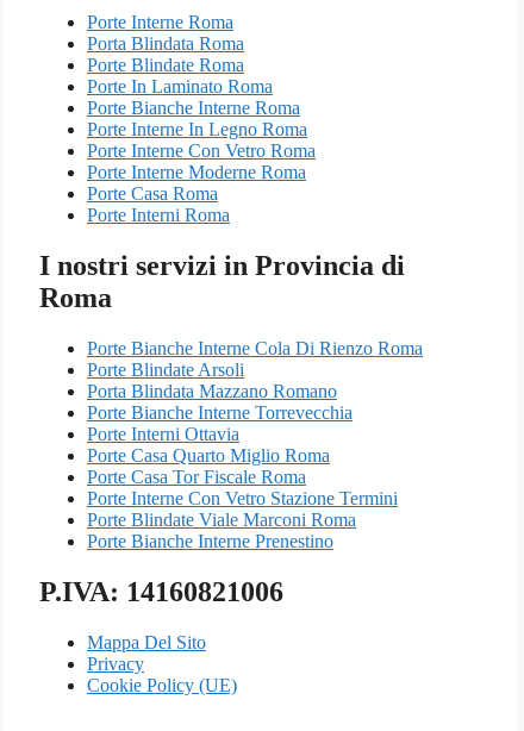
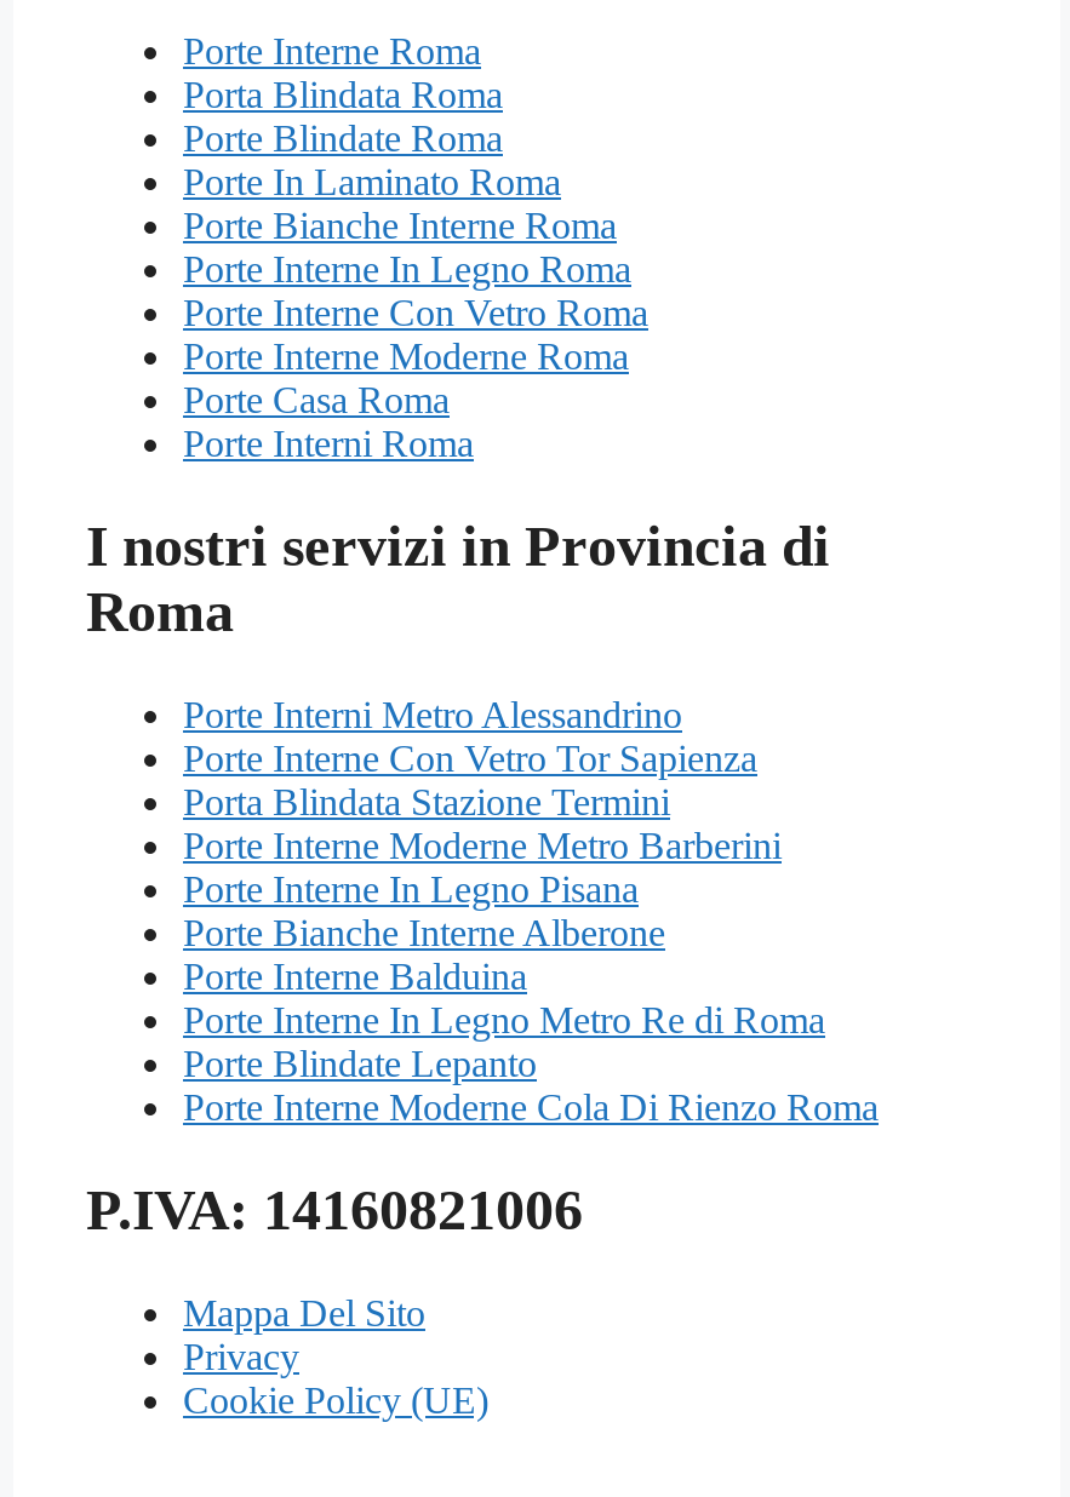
[87,338,423,551] Porte Bianche Interne Cola Di Rienzo Roma | Porte Blindate Arsoli | Porta Blindata Mazzano Romano | Porte Bianche Interne Torrevecchia | Porte Interni Ottavia | Porte Casa Quarto Miglio Roma | Porte Casa Tor Fiscale Roma | Porte Interne Con Vetro Stazione Termini | Porte Blindate Viale Marconi Roma | Porte Bianche Interne Prenestino -> [183,694,879,1127] Porte Interni Metro Alessandrino | Porte Interne Con Vetro Tor Sapienza | Porta Blindata Stazione Termini | Porte Interne Moderne Metro Barberini | Porte Interne In Legno Pisana | Porte Bianche Interne Alberone | Porte Interne Balduina | Porte Interne In Legno Metro Re di Roma | Porte Blindate Lepanto | Porte Interne Moderne Cola Di Rienzo Roma

